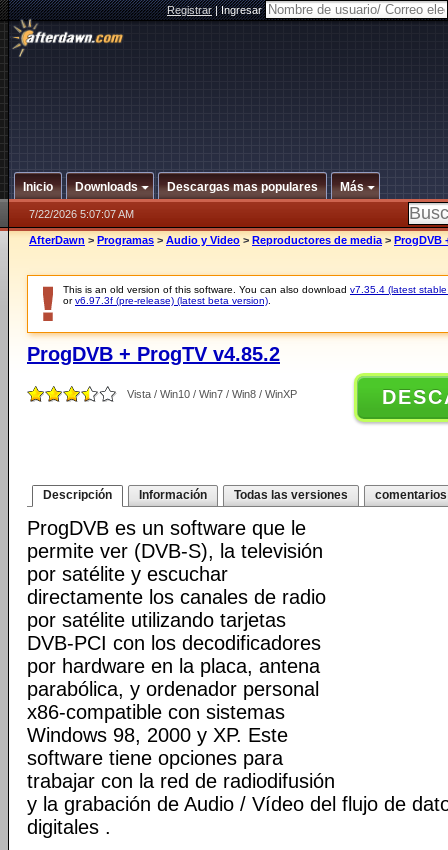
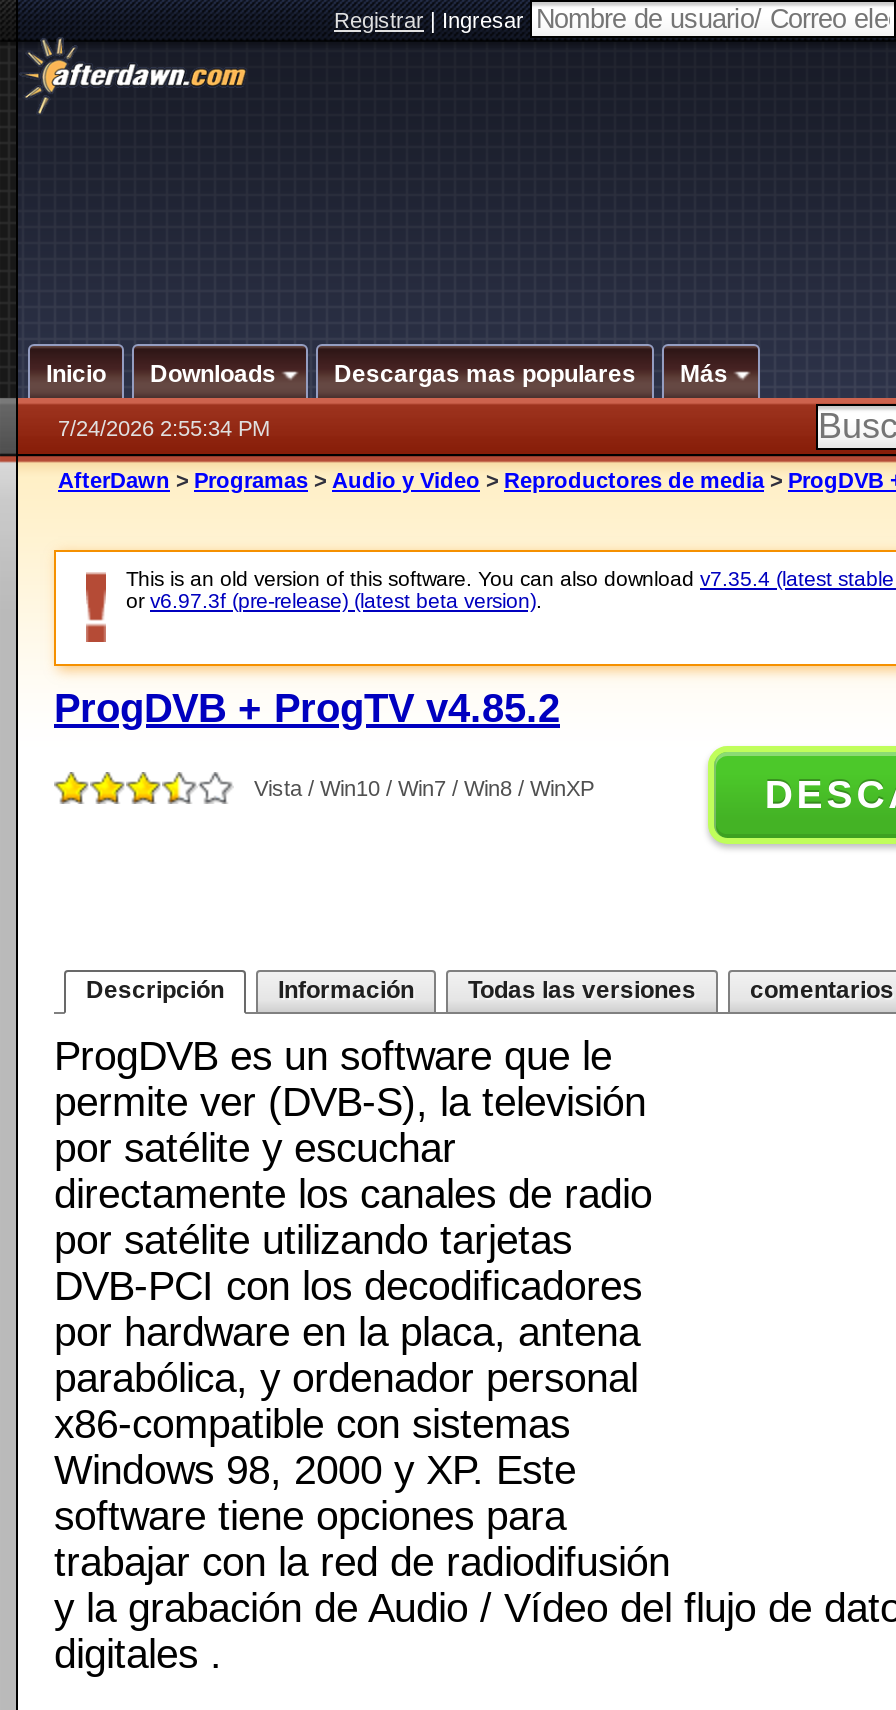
[29,208,134,220] 7/22/2026 5:07:07 AM -> [58,416,270,440] 7/24/2026 2:55:34 PM

